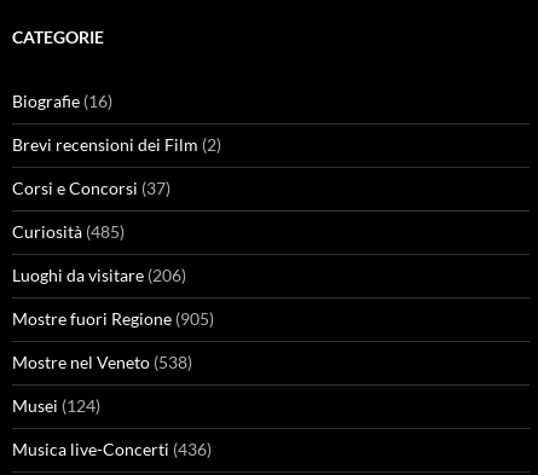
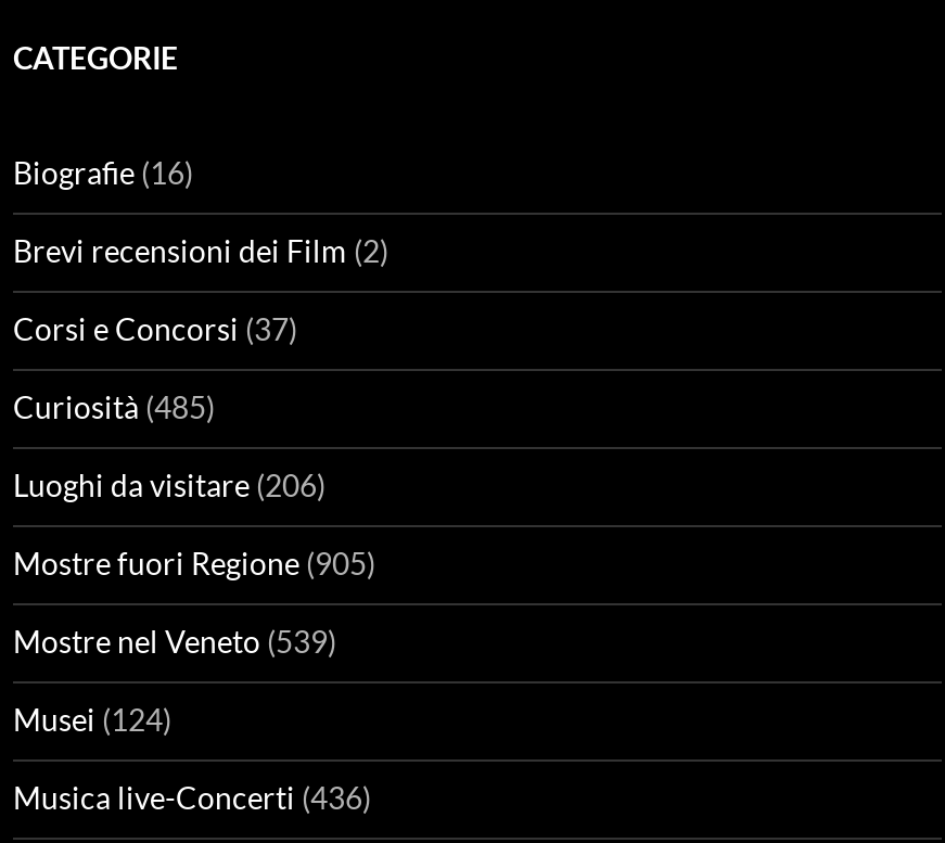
[12,352,192,372] Mostre nel Veneto (538) -> [13,623,336,660] Mostre nel Veneto (539)

